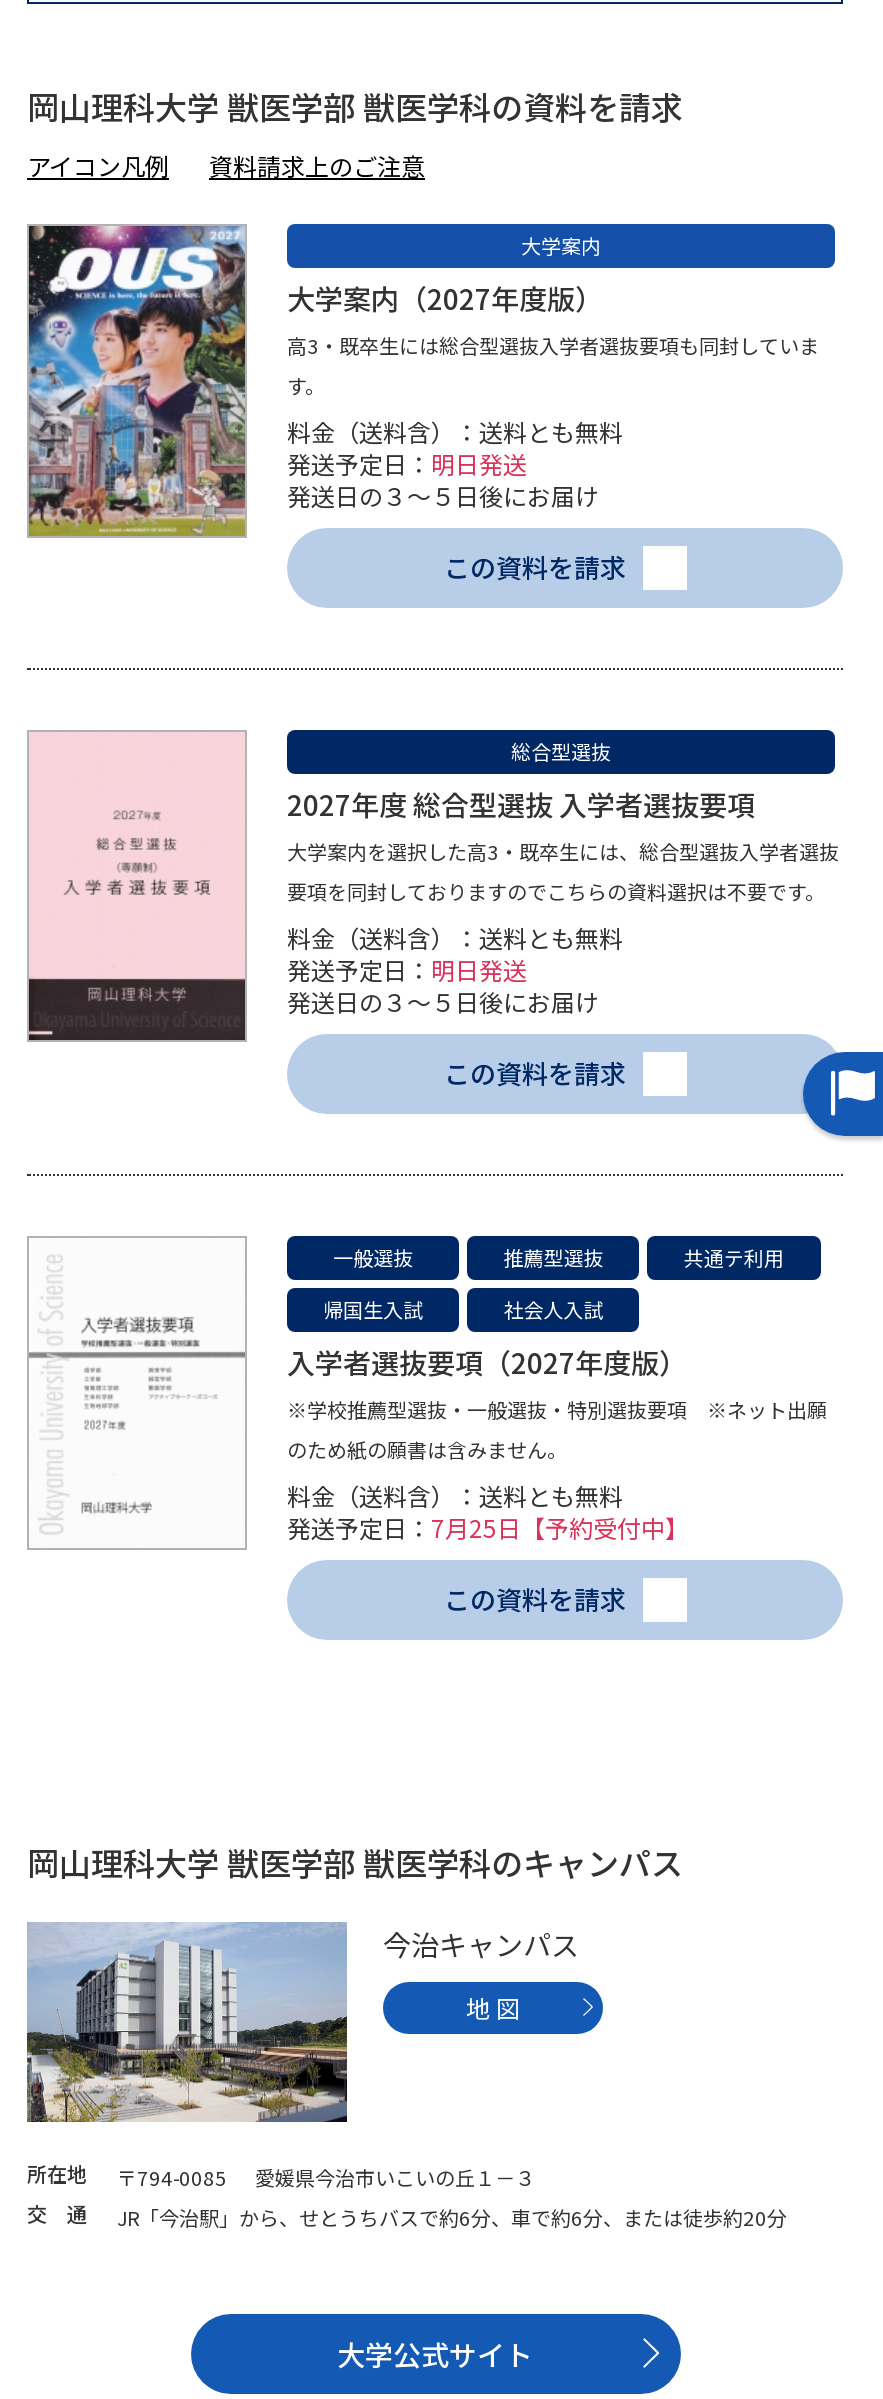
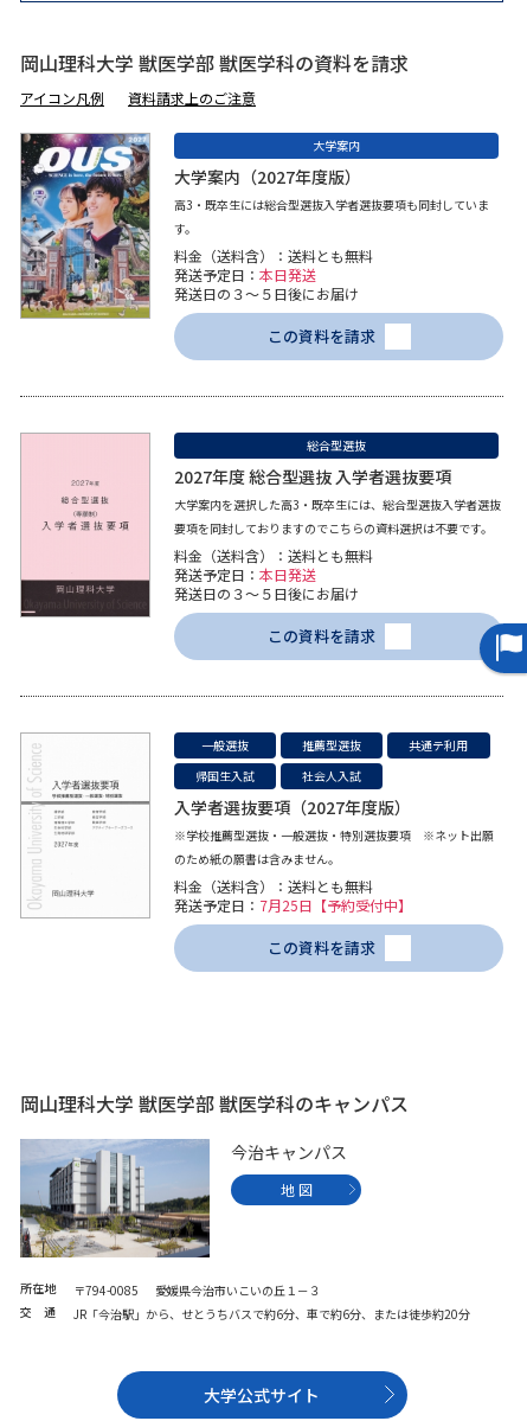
[287,446,527,480] 発送予定日：明日発送 -> [174,264,316,284] 発送予定日：本日発送
[287,952,527,986] 発送予定日：明日発送 -> [174,564,316,584] 発送予定日：本日発送

